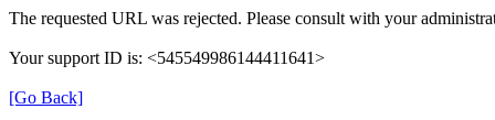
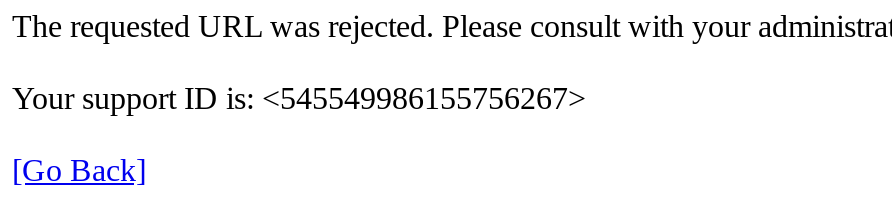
[9,48,325,67] Your support ID is: <545549986144411641> -> [12,81,586,115] Your support ID is: <545549986155756267>

